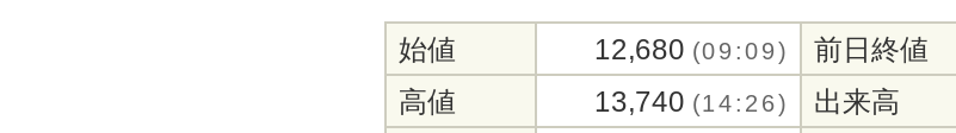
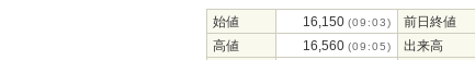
[594,33,929,66] 12,680 (09:09) 前日終値 -> [303,14,456,29] 16,150 (09:03) 前日終値
[594,85,900,119] 13,740 (14:26) 出来高 -> [303,38,443,53] 16,560 (09:05) 出来高

